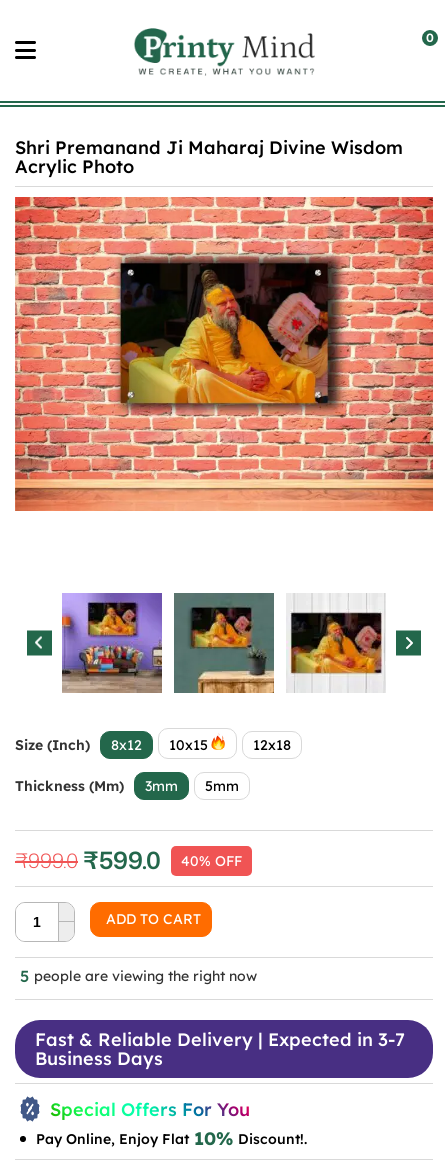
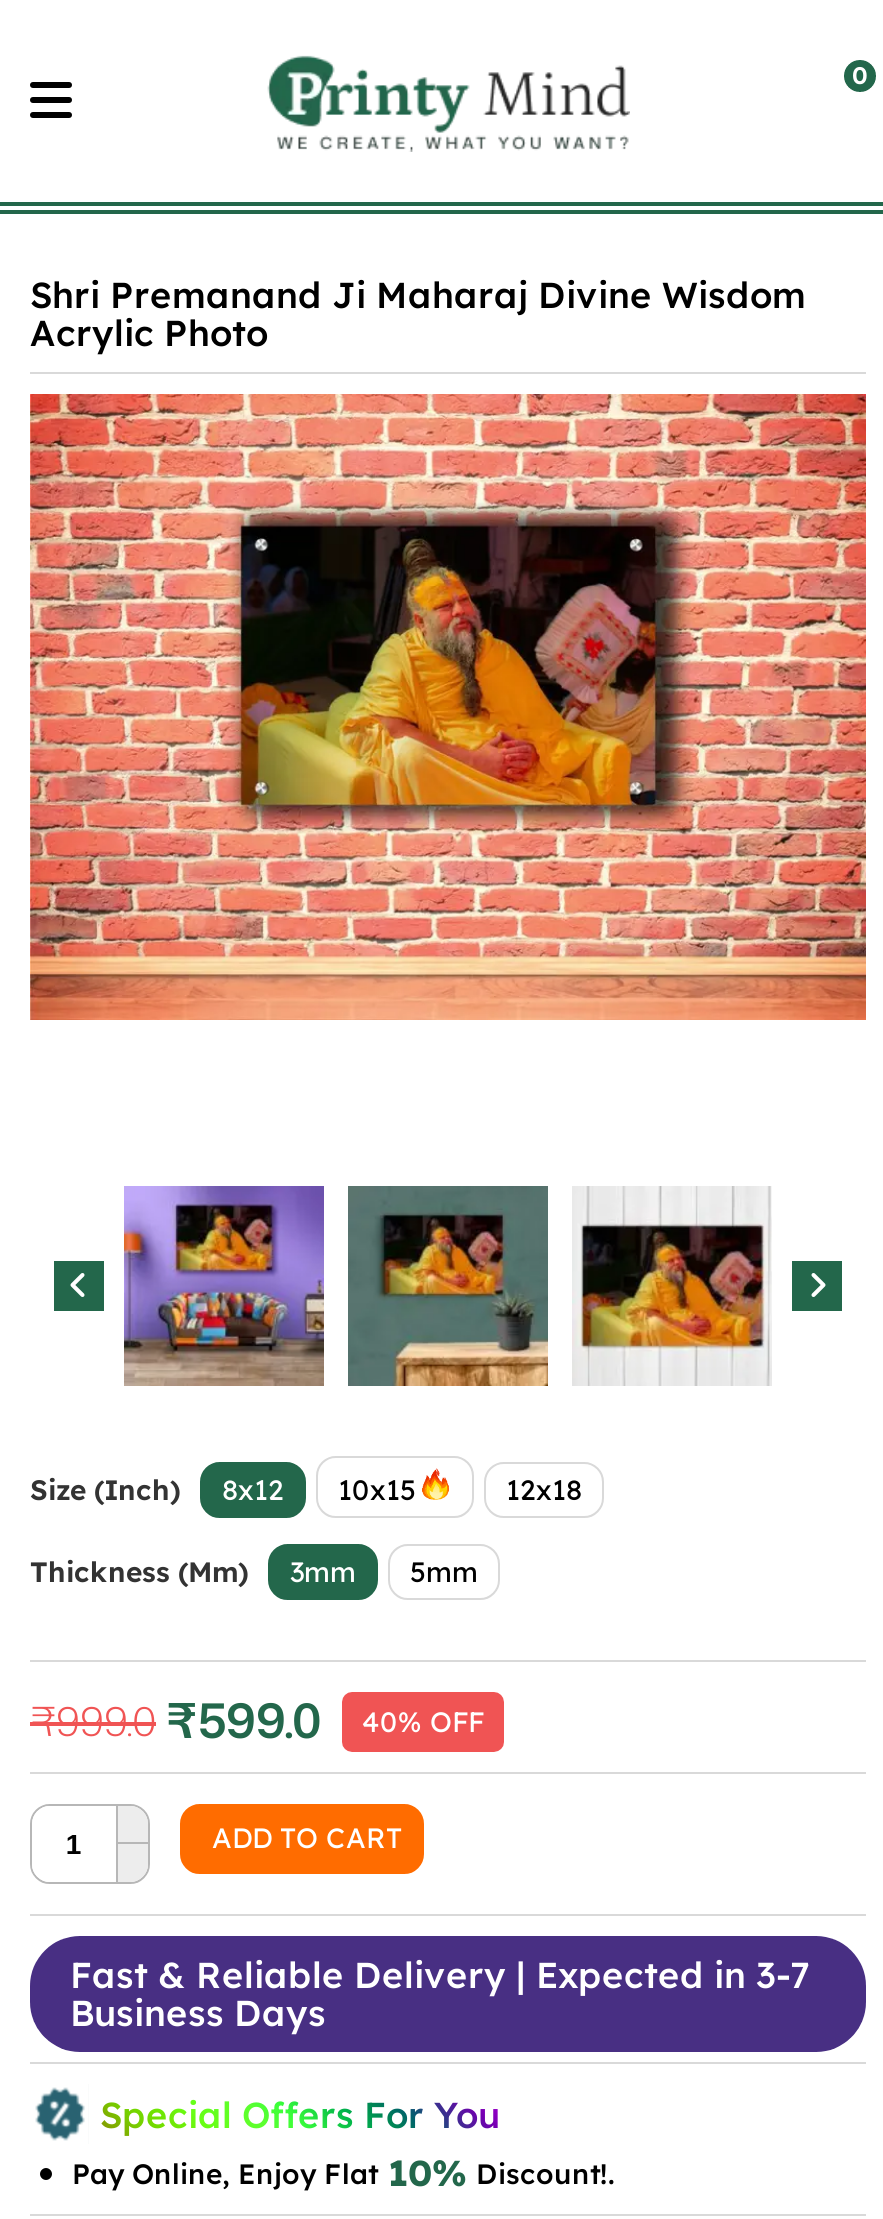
[20,966,257,986] 5 people are viewing the right now -> none

